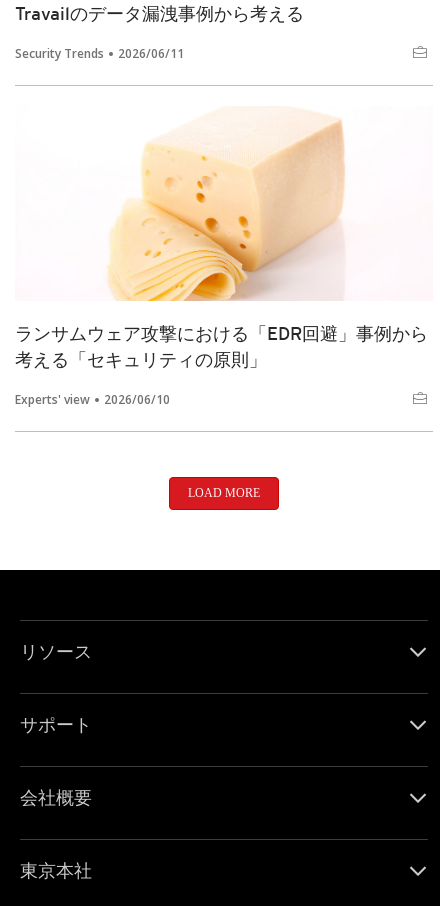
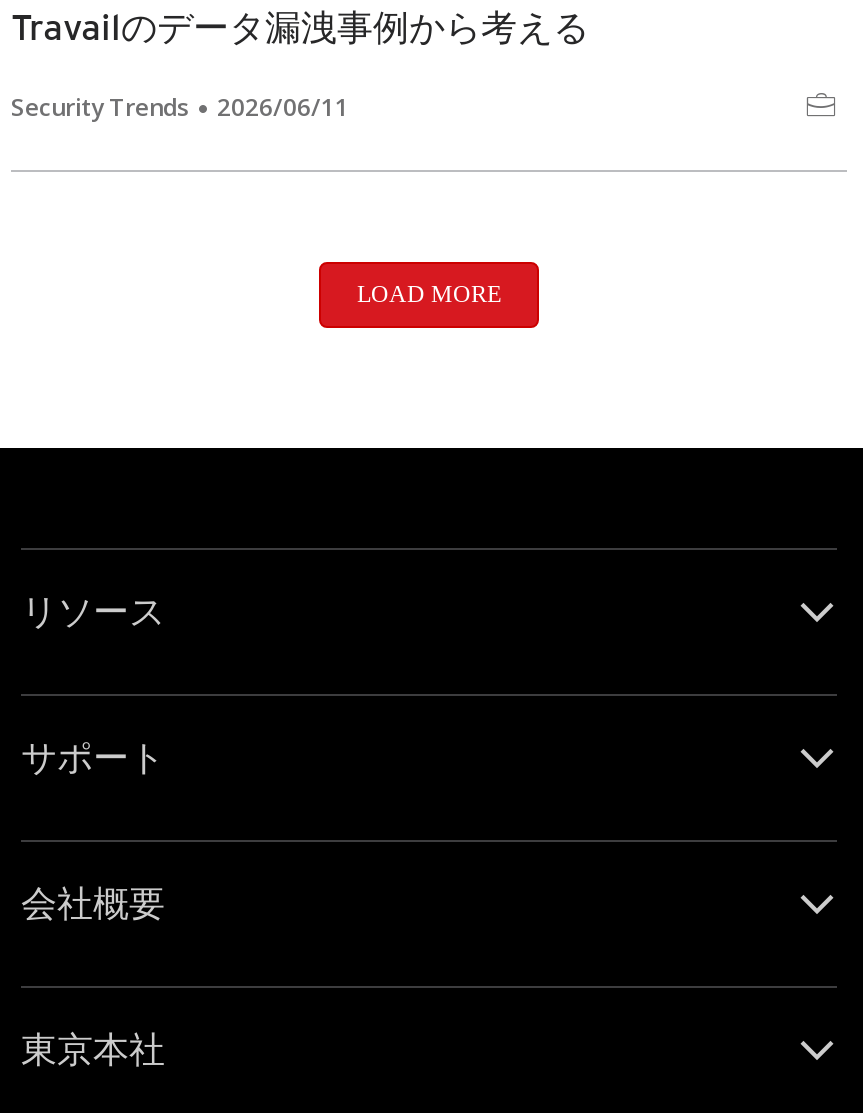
[15,117,428,408] [image] | ランサムウェア攻撃における「EDR回避」事例から | 考える「セキュリティの原則」 | Experts' view | 2026/06/10 -> none

